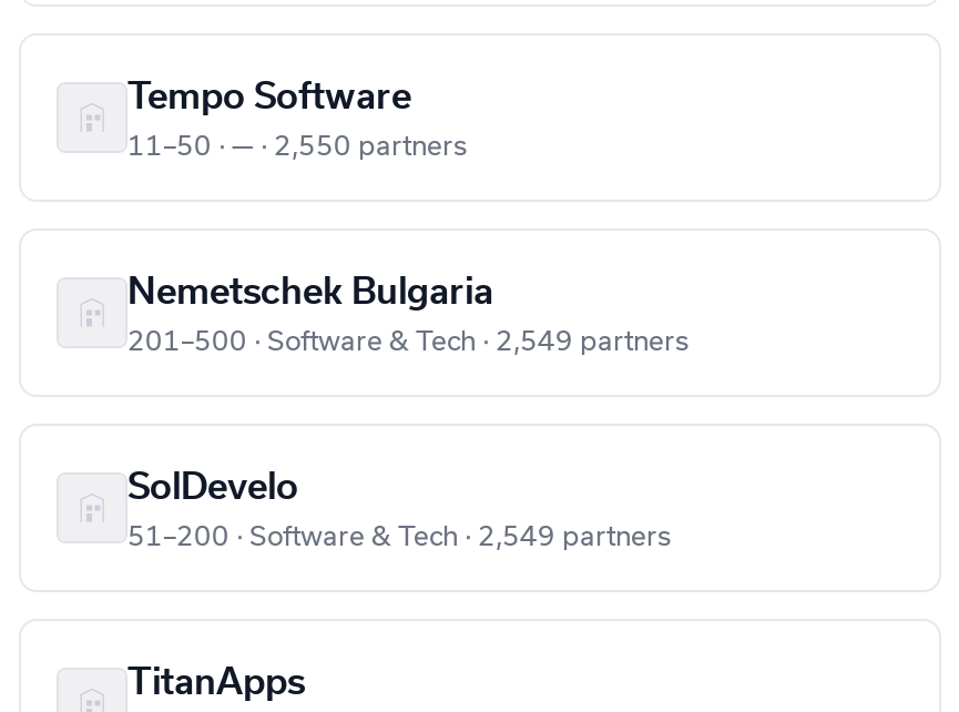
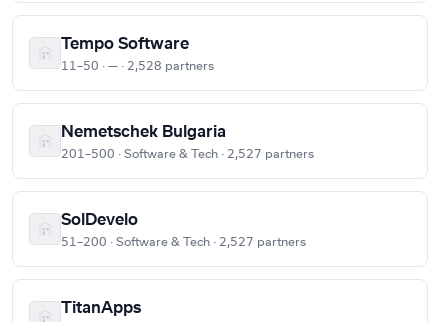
[127,134,467,160] 11–50 · — · 2,550 partners -> [61,60,214,72] 11–50 · — · 2,528 partners
[127,329,688,355] 201–500 · Software & Tech · 2,549 partners -> [61,148,314,160] 201–500 · Software & Tech · 2,527 partners
[127,524,671,551] 51–200 · Software & Tech · 2,549 partners -> [61,236,306,248] 51–200 · Software & Tech · 2,527 partners

